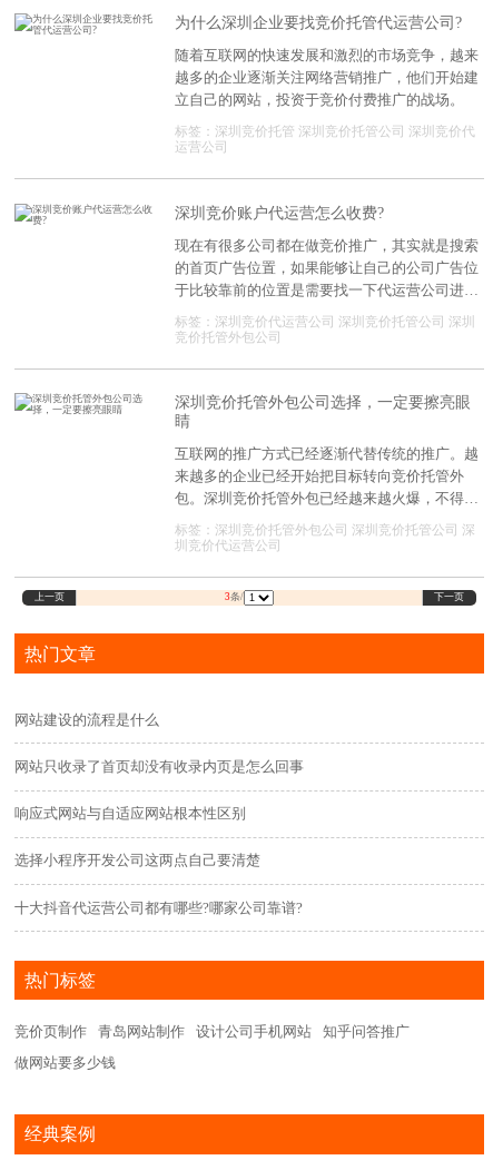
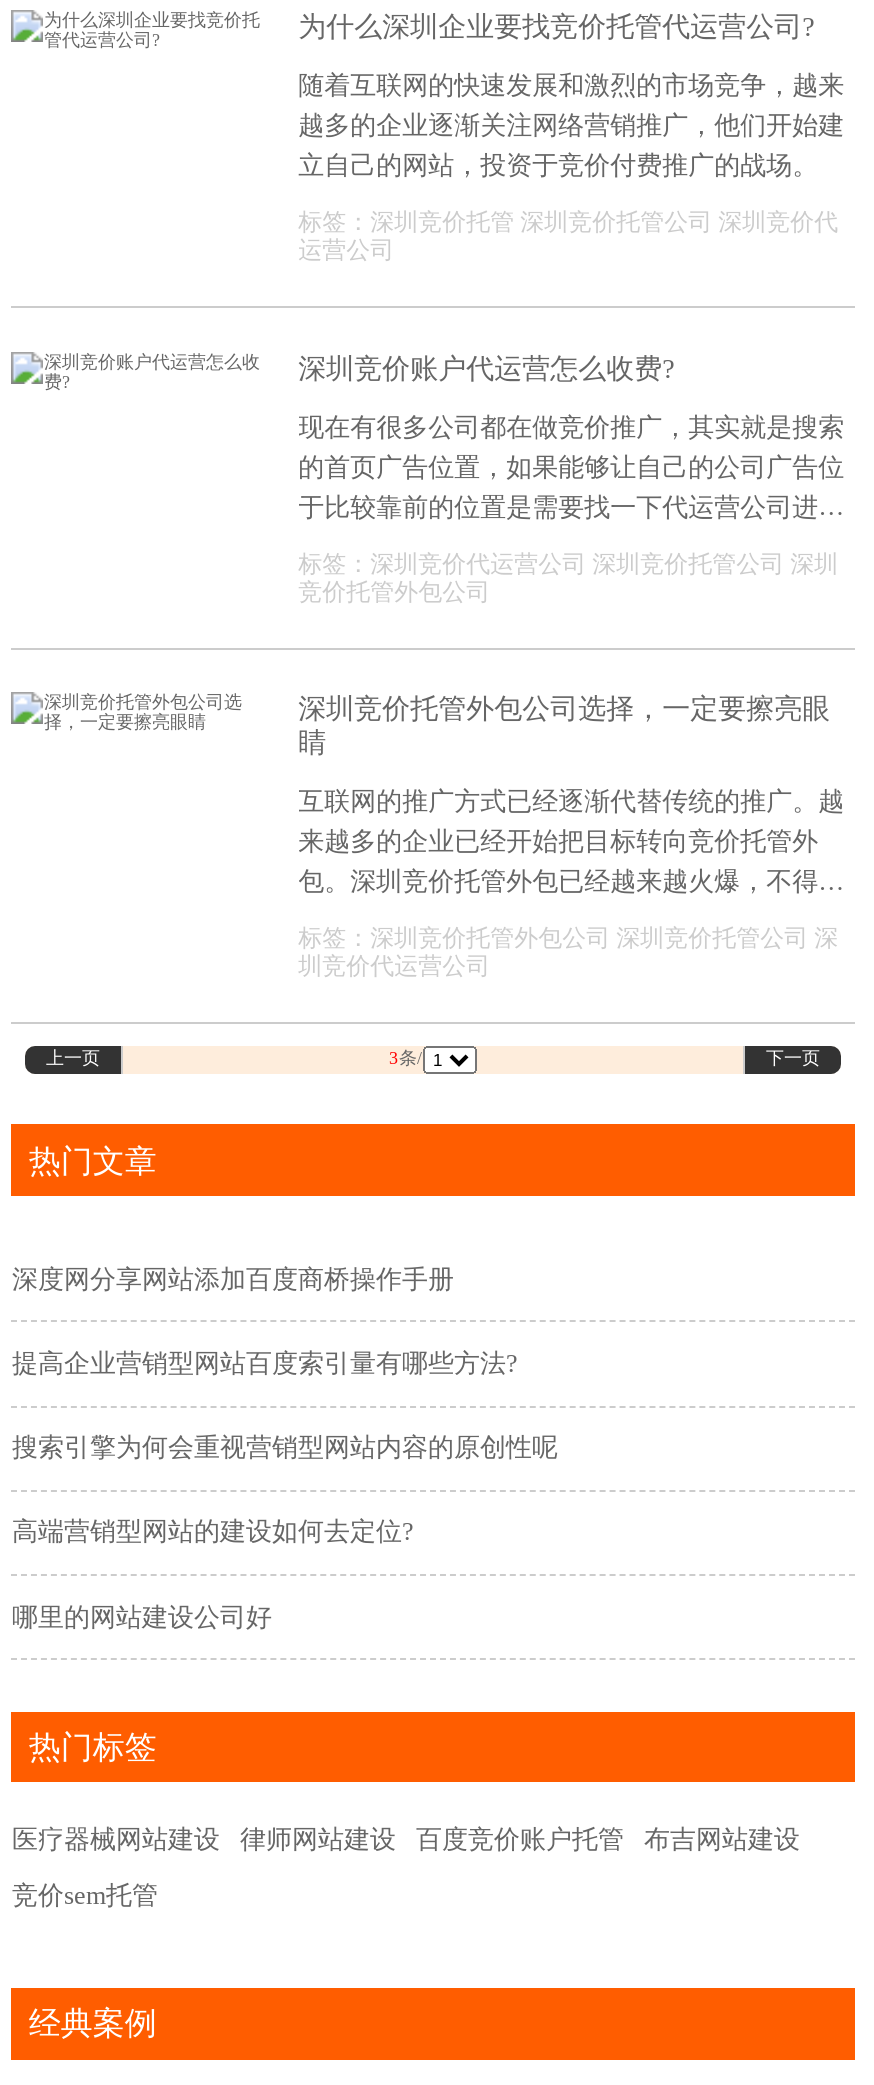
[15,711,160,728] 网站建设的流程是什么 -> [12,1263,454,1293] 深度网分享网站添加百度商桥操作手册
[15,758,304,775] 网站只收录了首页却没有收录内页是怎么回事 -> [12,1348,518,1378] 提高企业营销型网站百度索引量有哪些方法?
[15,805,246,822] 响应式网站与自适应网站根本性区别 -> [12,1432,558,1462] 搜索引擎为何会重视营销型网站内容的原创性呢
[15,852,261,869] 选择小程序开发公司这两点自己要清楚 -> [12,1517,414,1547] 高端营销型网站的建设如何去定位?
[15,899,303,916] 十大抖音代运营公司都有哪些?哪家公司靠谱? -> [12,1601,272,1631] 哪里的网站建设公司好
[15,1024,410,1040] 竞价页制作 | 青岛网站制作 | 设计公司手机网站 | 知乎问答推广 -> [12,1825,800,1855] 医疗器械网站建设 | 律师网站建设 | 百度竞价账户托管 | 布吉网站建设
[15,1055,116,1071] 做网站要多少钱 -> [12,1881,158,1911] 竞价sem托管

